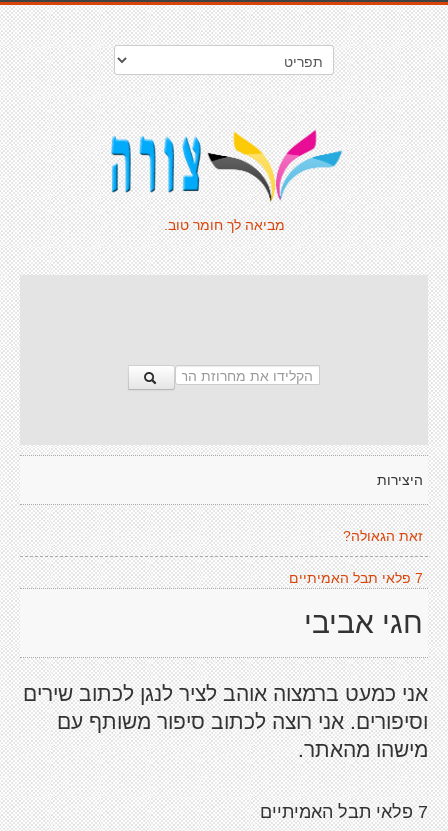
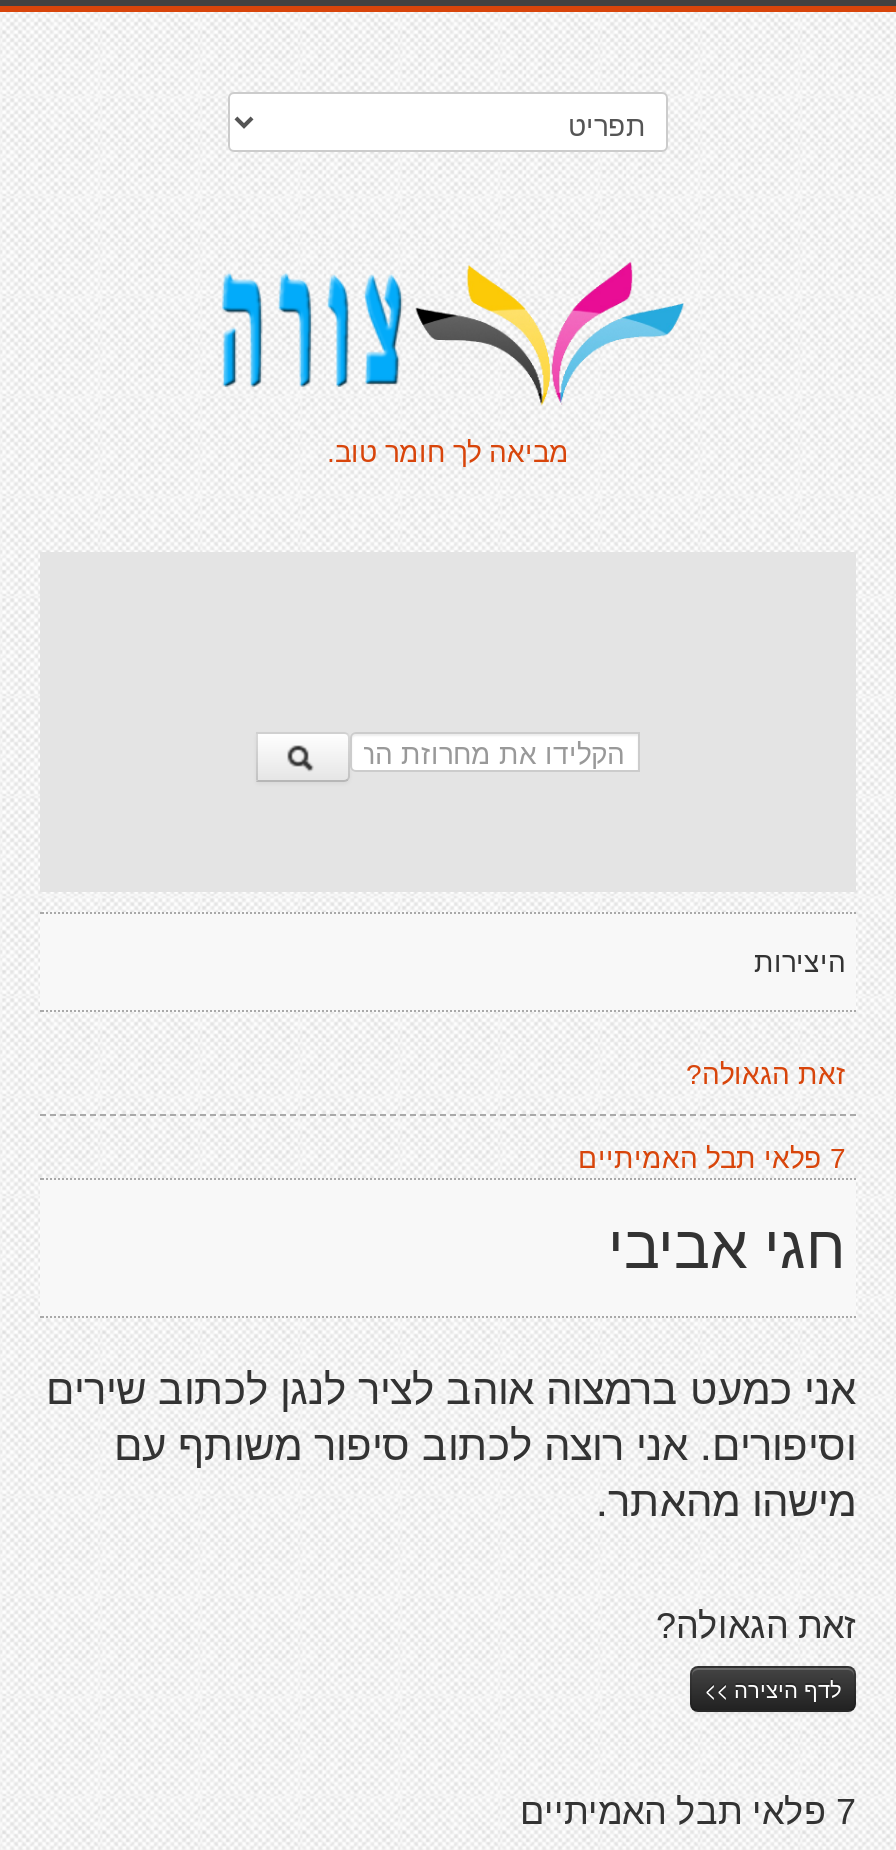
none -> [656,1606,856,1704] זאת הגאולה? | לדף היצירה >>

